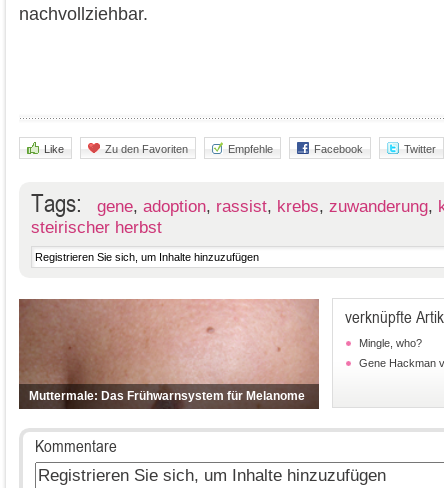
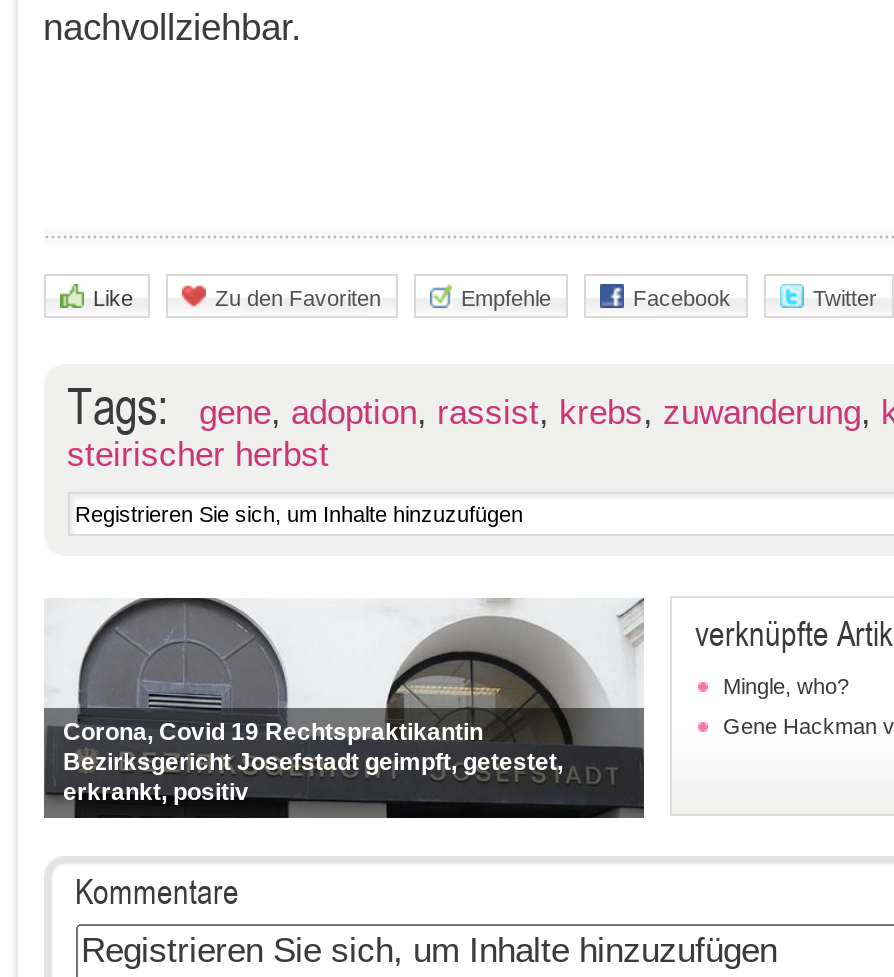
[18,298,320,403] [image] | Muttermale: Das Frühwarnsystem für Melanome -> [44,596,646,806] [image] | Corona, Covid 19 Rechtspraktikantin | Bezirksgericht Josefstadt geimpft, getestet, | erkrankt, positiv

